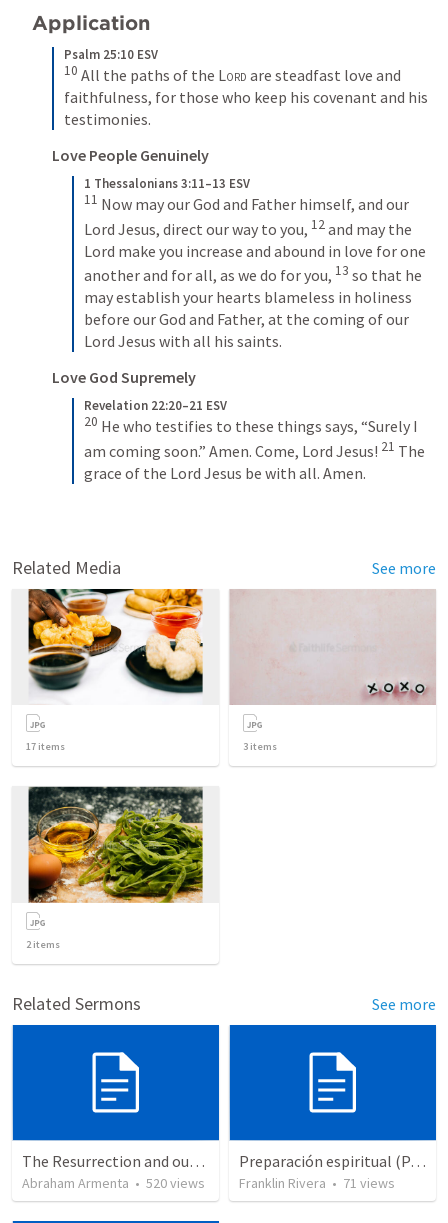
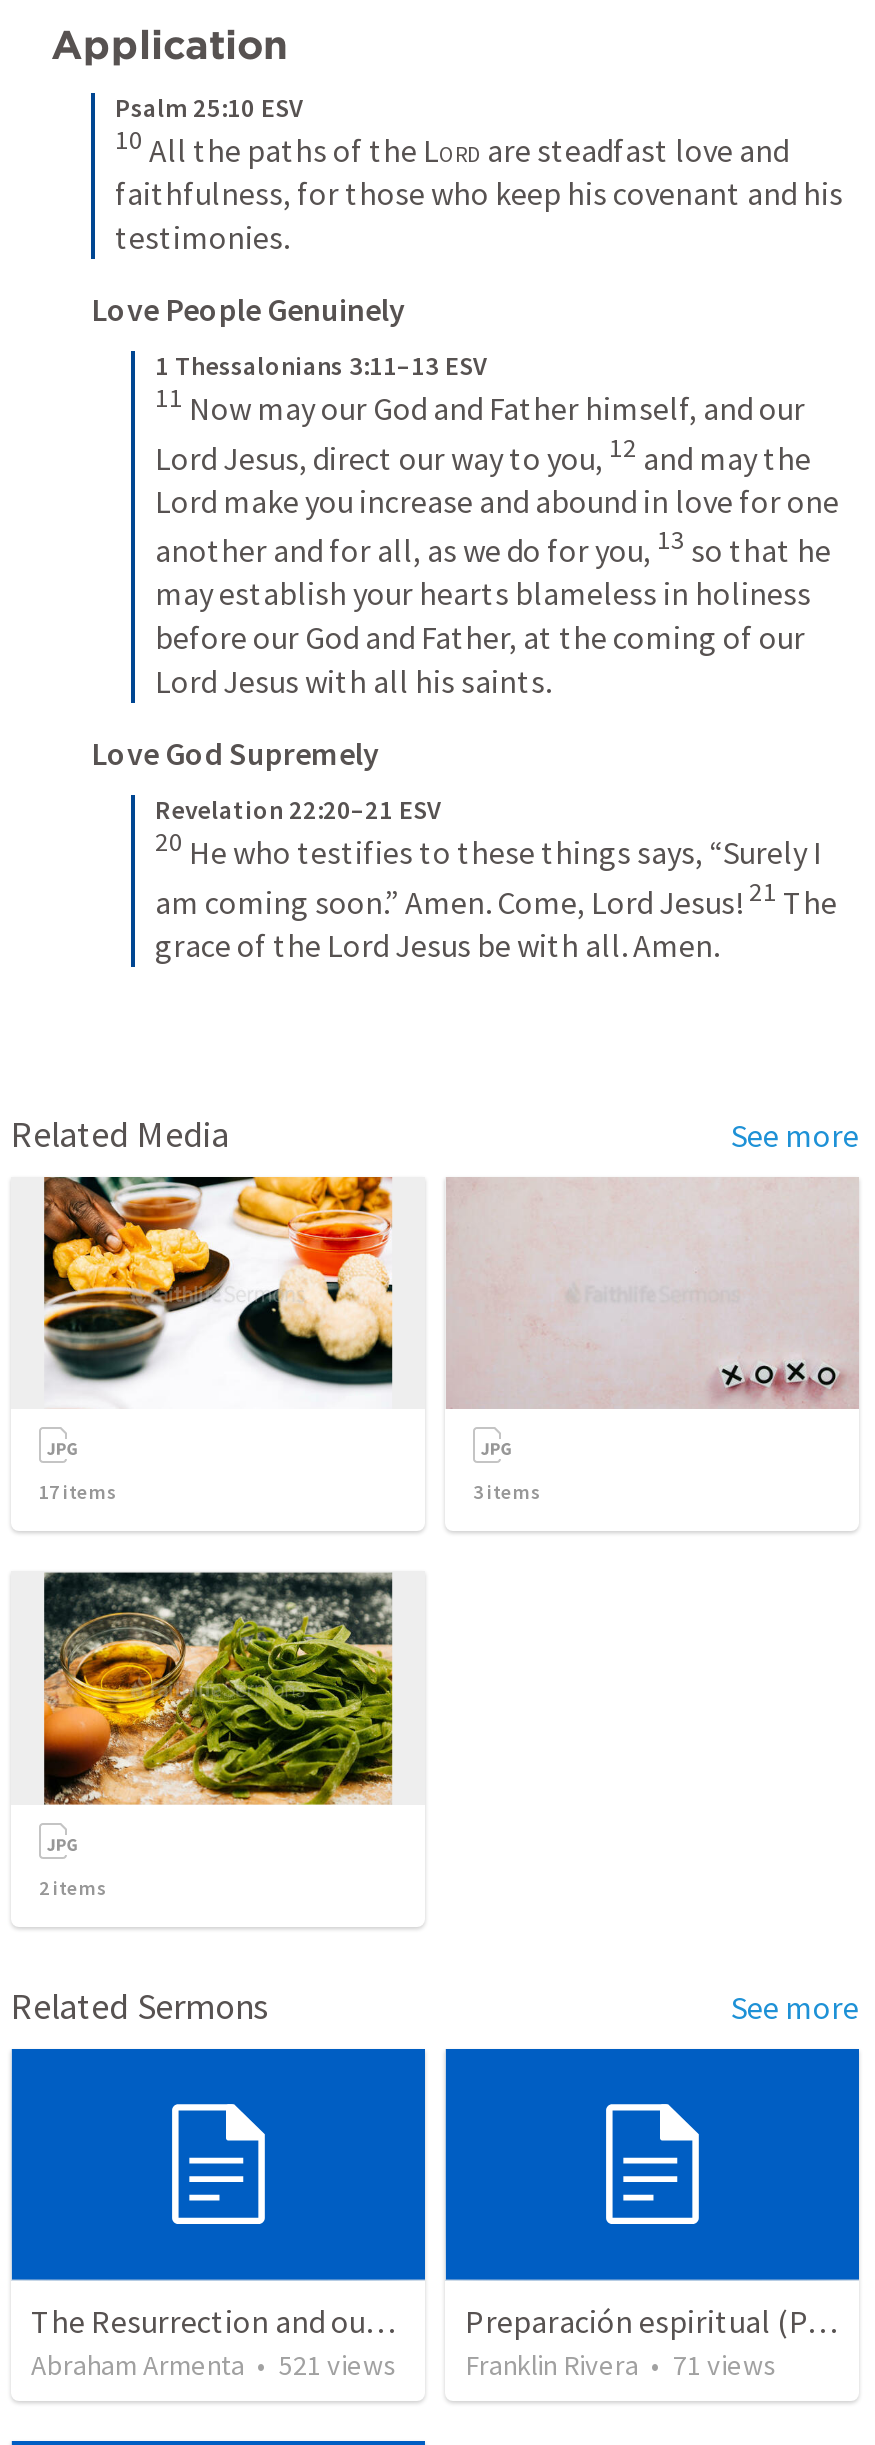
[22,1174,205,1192] Abraham Armenta • 520 views -> [31,2347,397,2383] Abraham Armenta • 521 views

